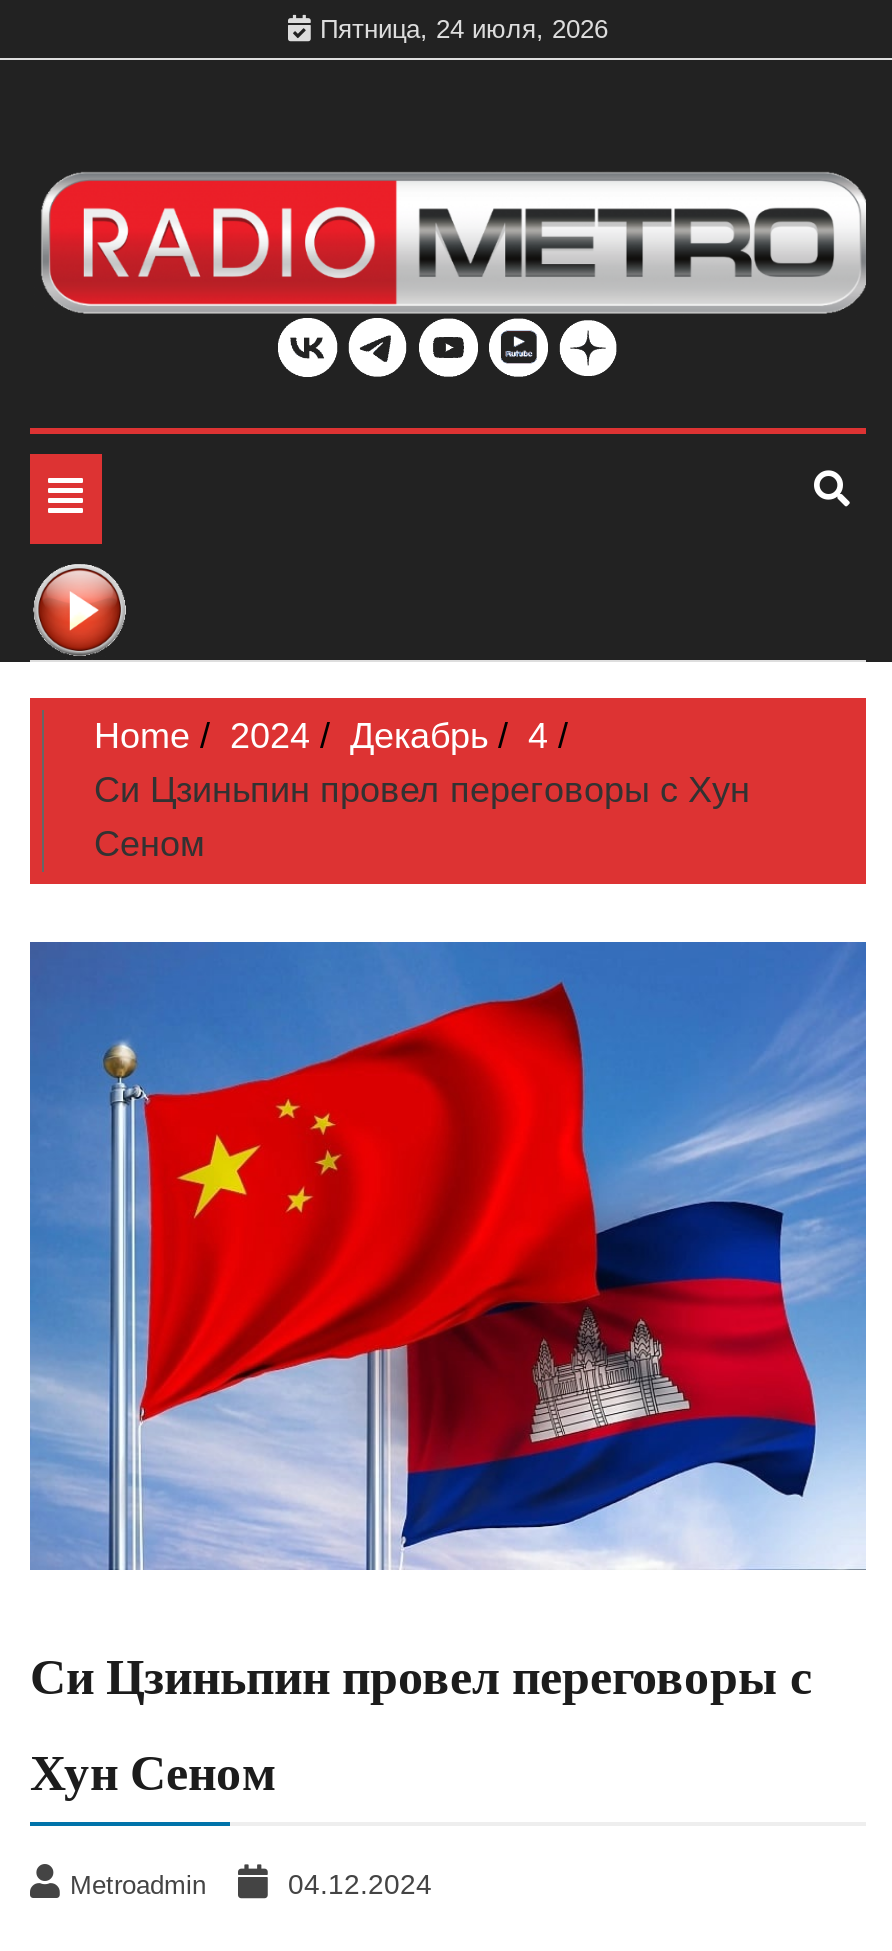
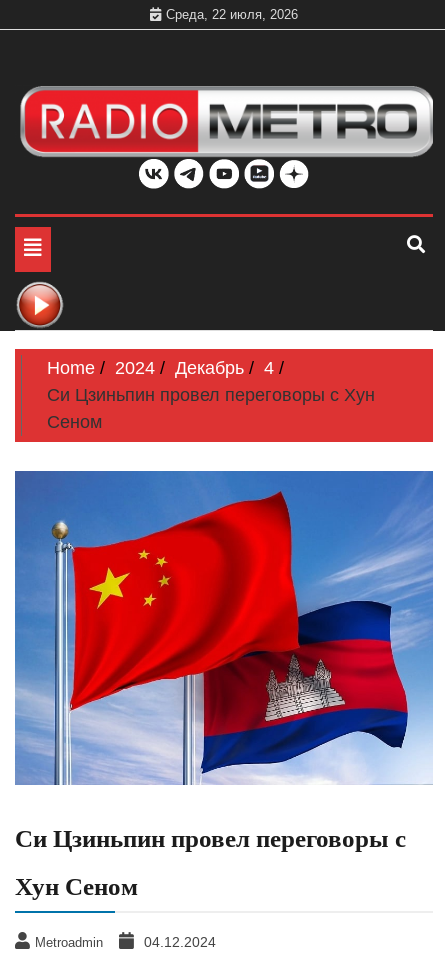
[320,14,608,44] Пятница, 24 июля, 2026 -> [166,7,298,22] Среда, 22 июля, 2026

